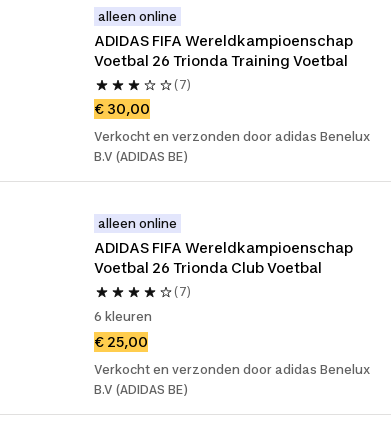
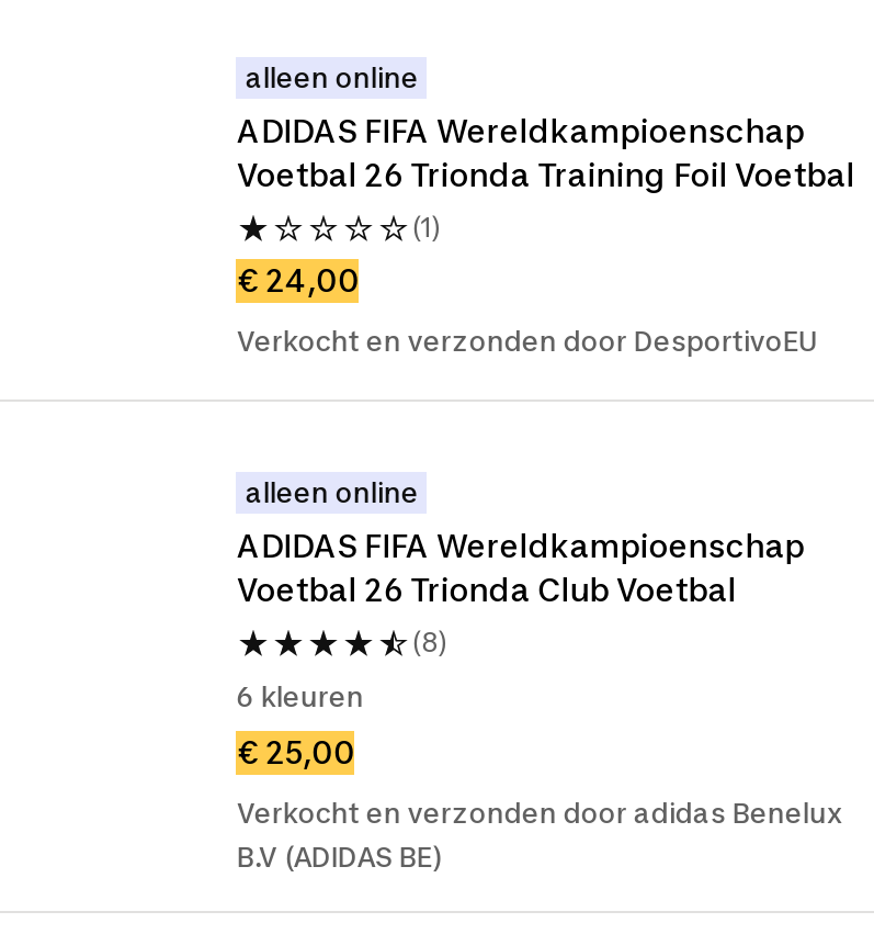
[94,52,348,69] Voetbal 26 Trionda Training Voetbal -> [236,156,855,193] Voetbal 26 Trionda Training Foil Voetbal
[174,77,191,92] (7) -> [412,211,440,244] (1)
[94,100,150,117] € 30,00 -> [236,261,359,299] € 24,00
[94,129,370,164] Verkocht en verzonden door adidas Benelux | B.V (ADIDAS BE) -> [236,325,815,358] Verkocht en verzonden door DesportivoEU
[174,284,191,299] (7) -> [412,626,447,659] (8)

